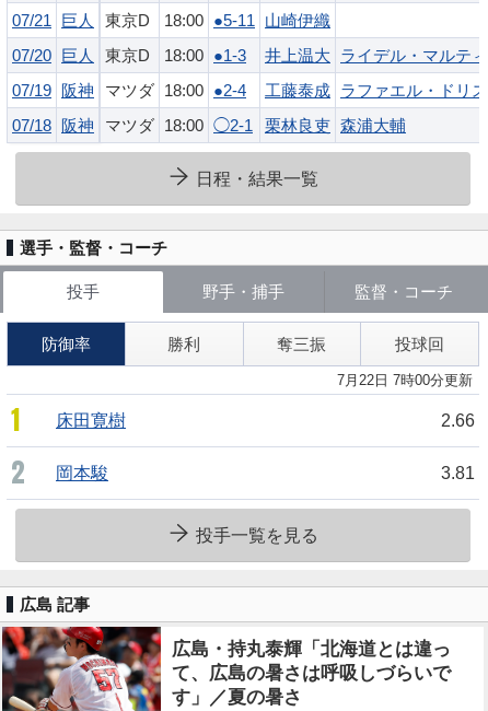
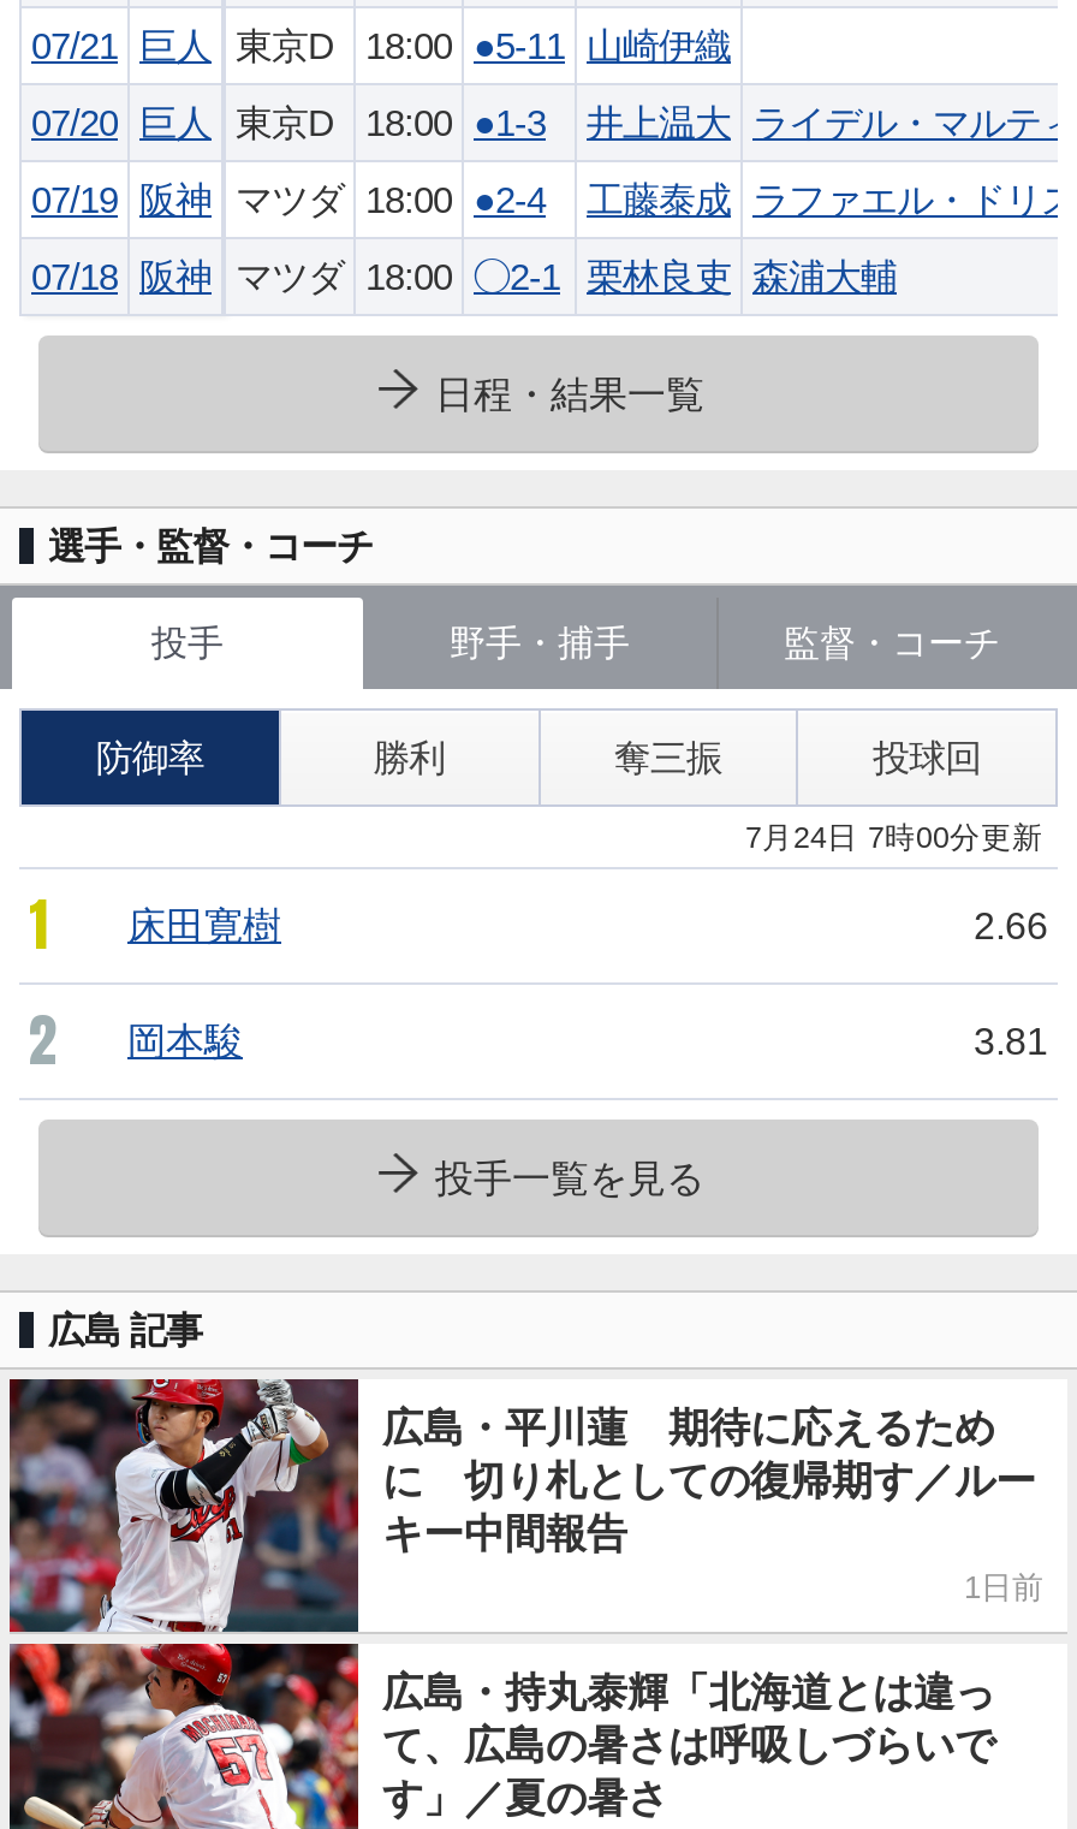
[337,373,473,388] 7月22日 7時00分更新 -> [745,820,1043,854] 7月24日 7時00分更新
none -> [7,1377,1043,1634] [image] | 広島・平川蓮 期待に応えるため | に 切り札としての復帰期す／ルー | キー中間報告 | 1日前

